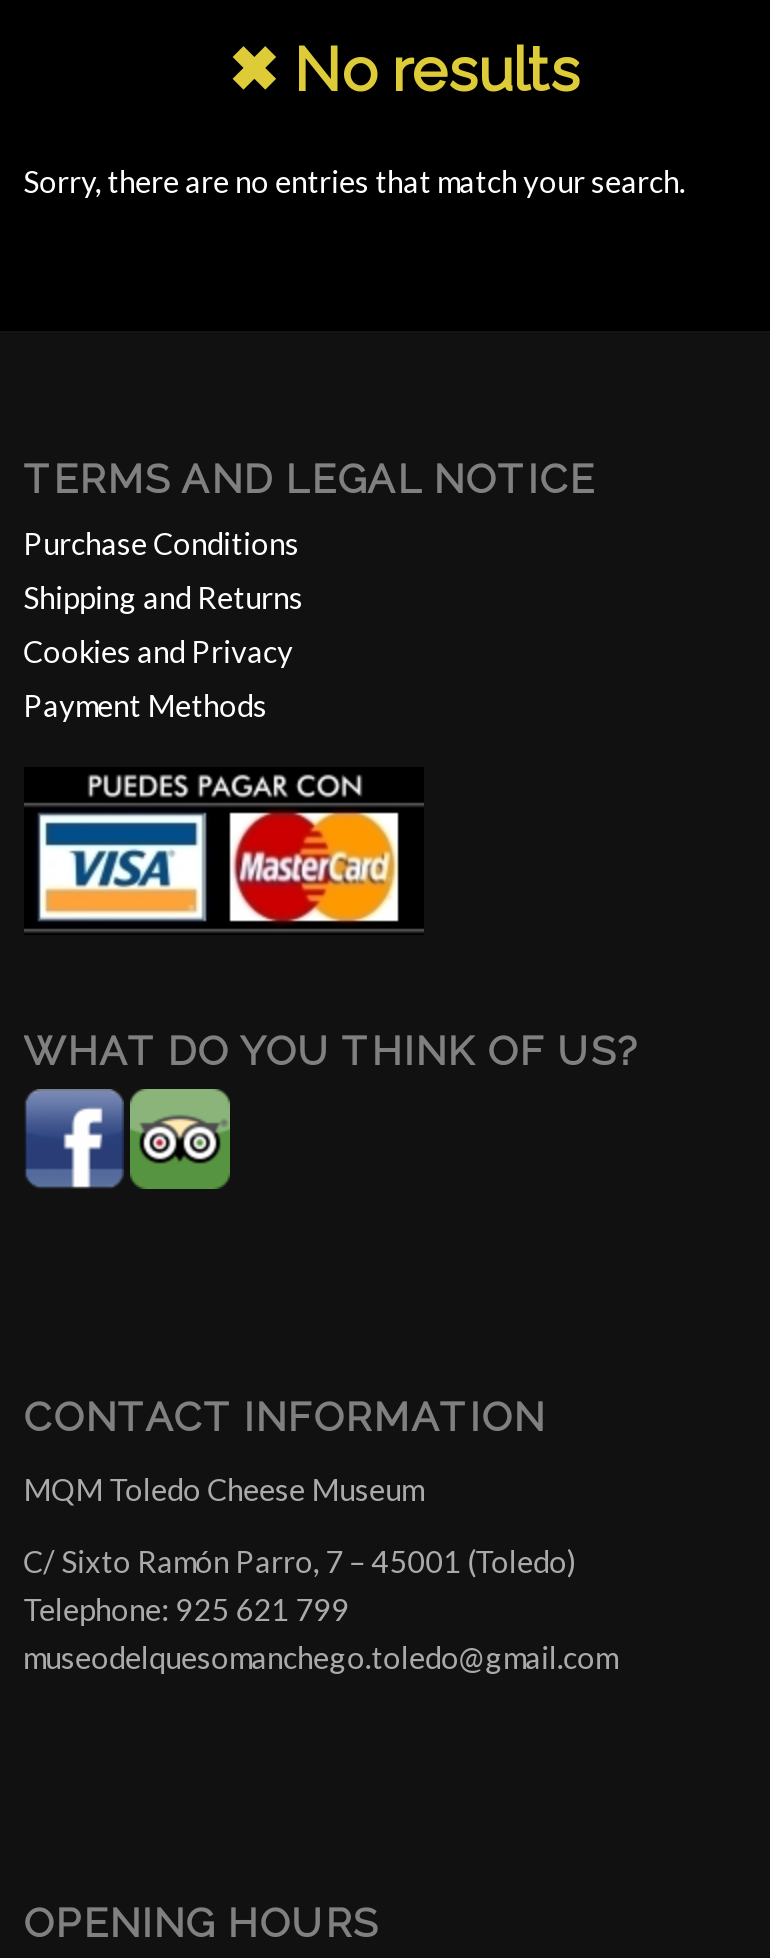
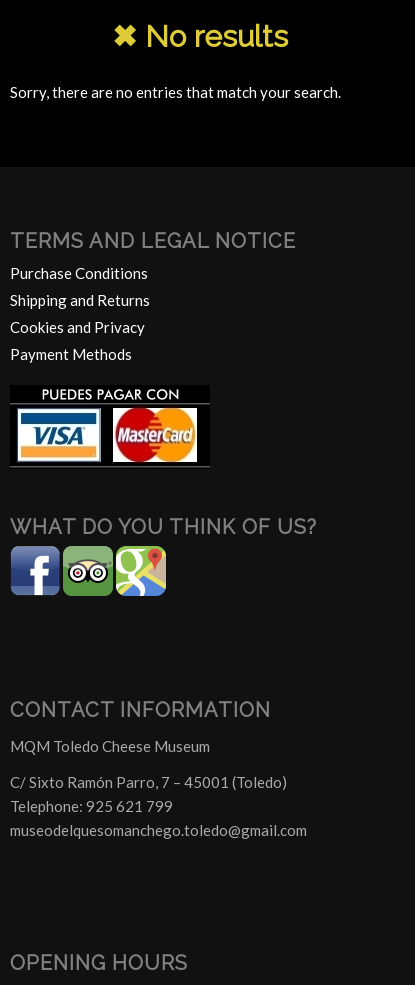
none -> [115,545,167,597] [image]

